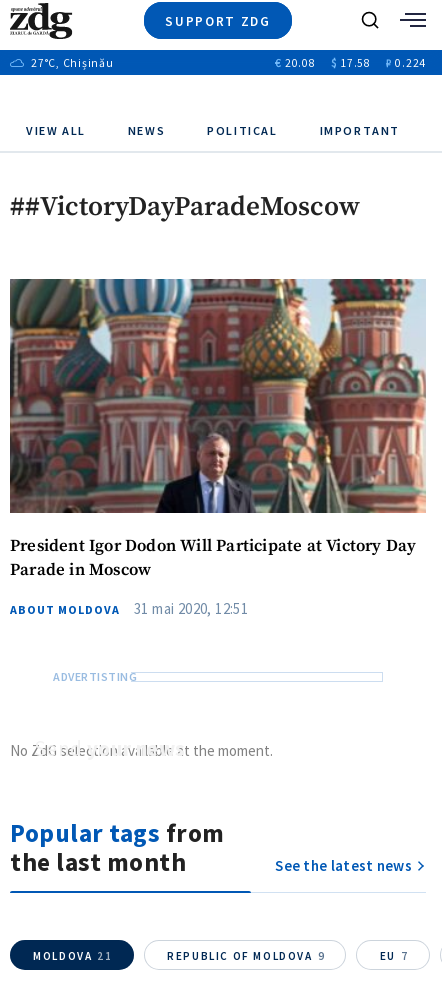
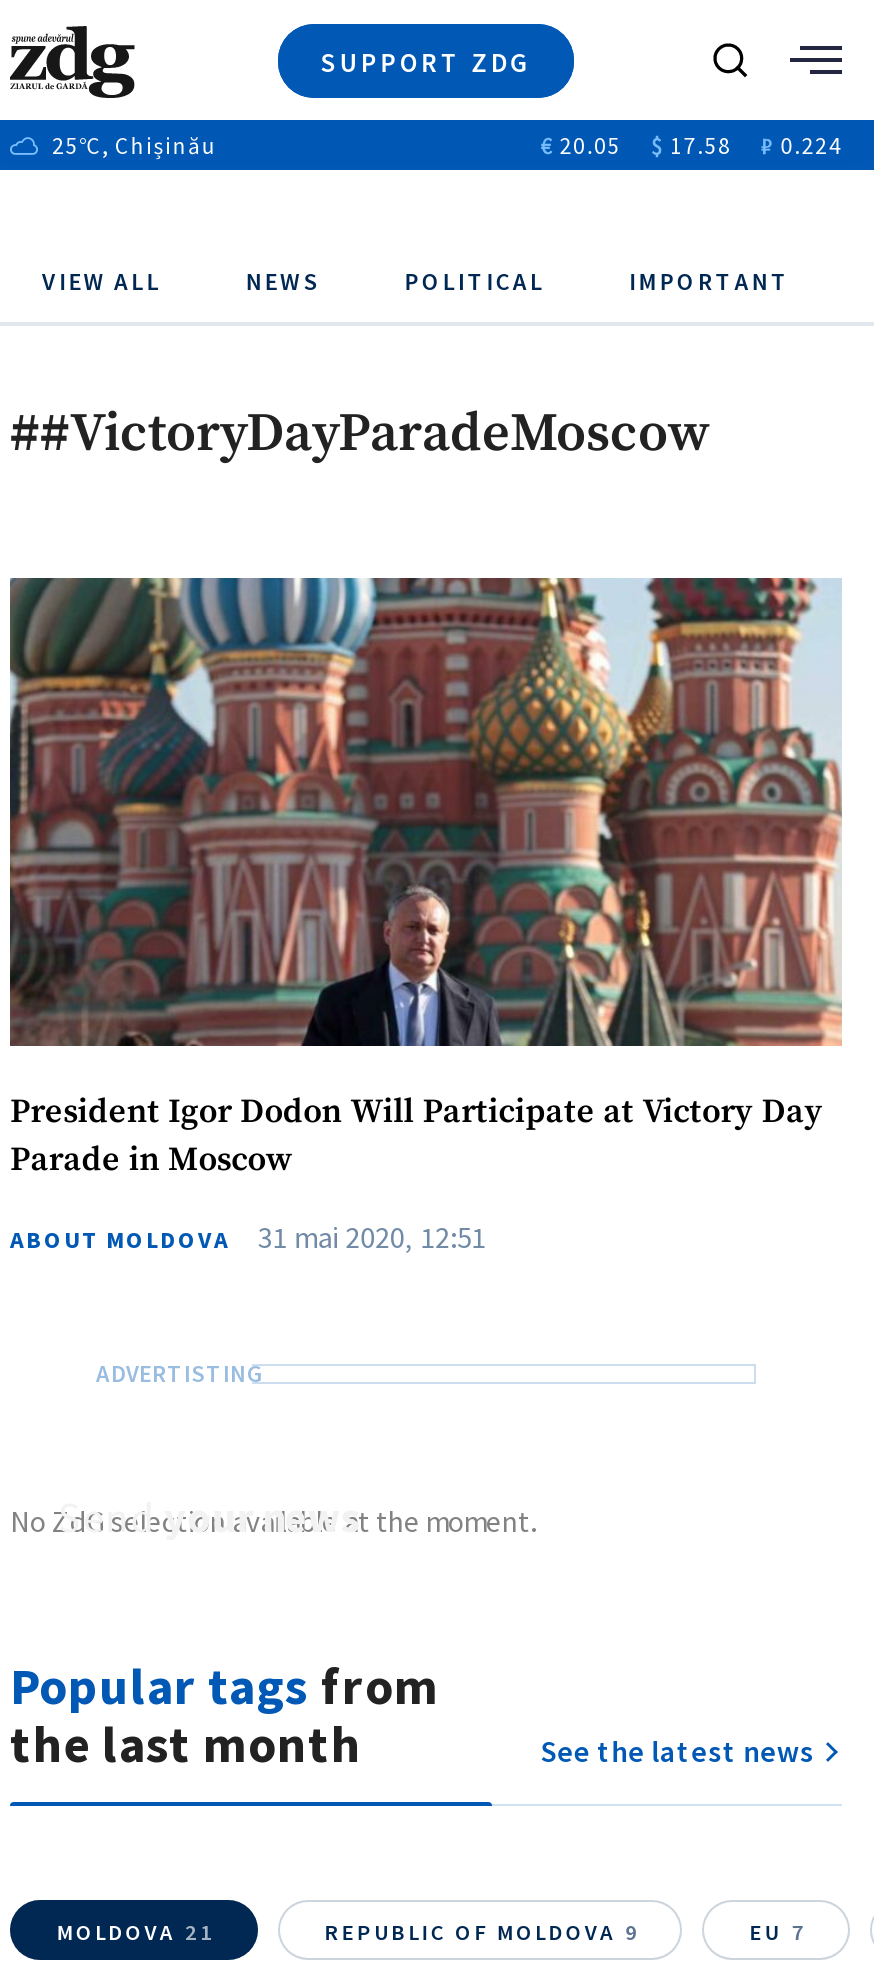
[31,56,113,70] 27°C, Chișinău -> [52,132,217,160] 25°C, Chișinău
[275,56,315,70] € 20.08 -> [540,132,621,160] € 20.05

